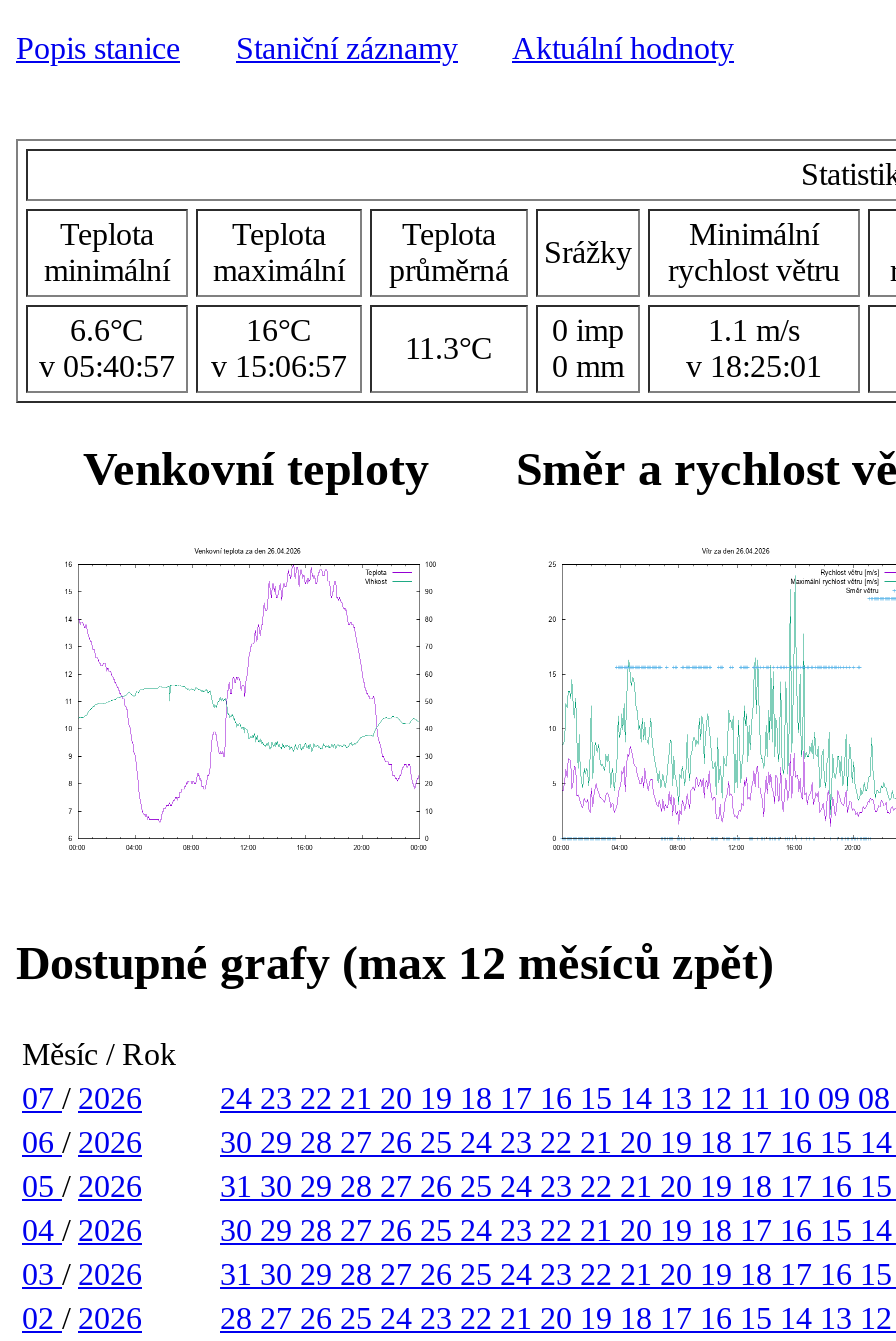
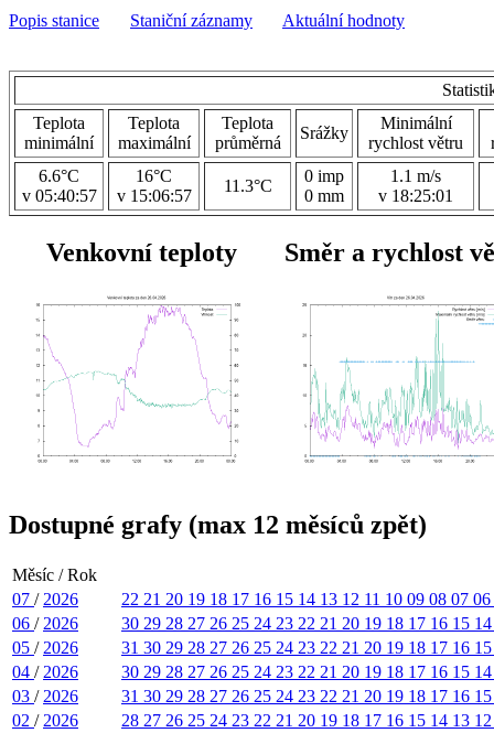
[220,1081,896,1115] 24 23 22 21 20 19 18 17 16 15 14 13 12 11 10 09 08 -> [121,590,494,609] 22 21 20 19 18 17 16 15 14 13 12 11 10 09 08 07 06

